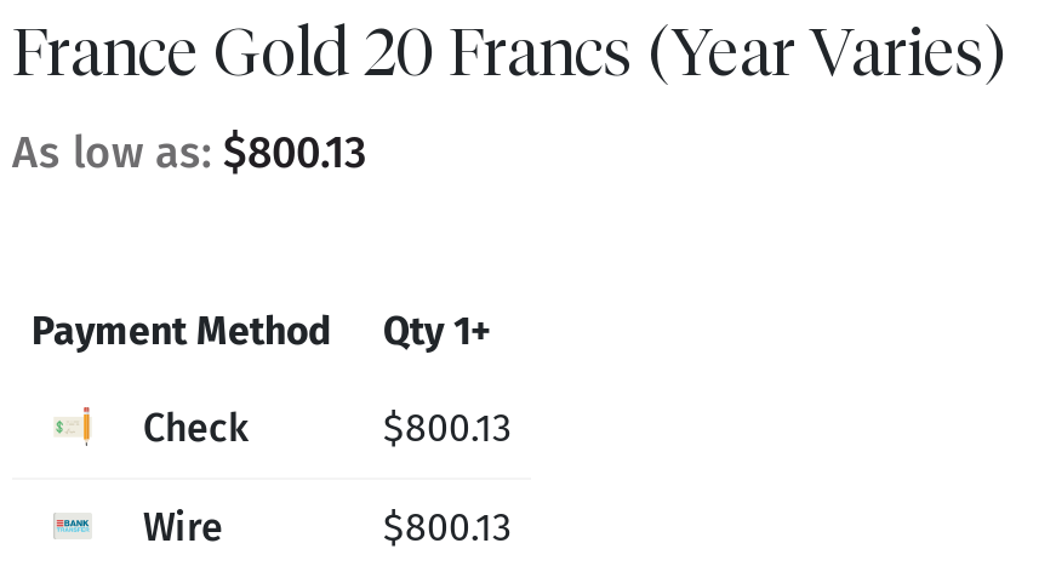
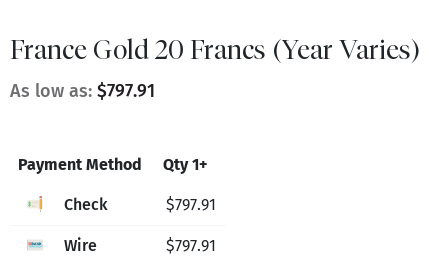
[12,126,366,179] As low as: $800.13 -> [10,80,155,102] As low as: $797.91
[383,404,512,450] $800.13 -> [165,195,215,214] $797.91
[383,504,512,550] $800.13 -> [165,236,215,255] $797.91

